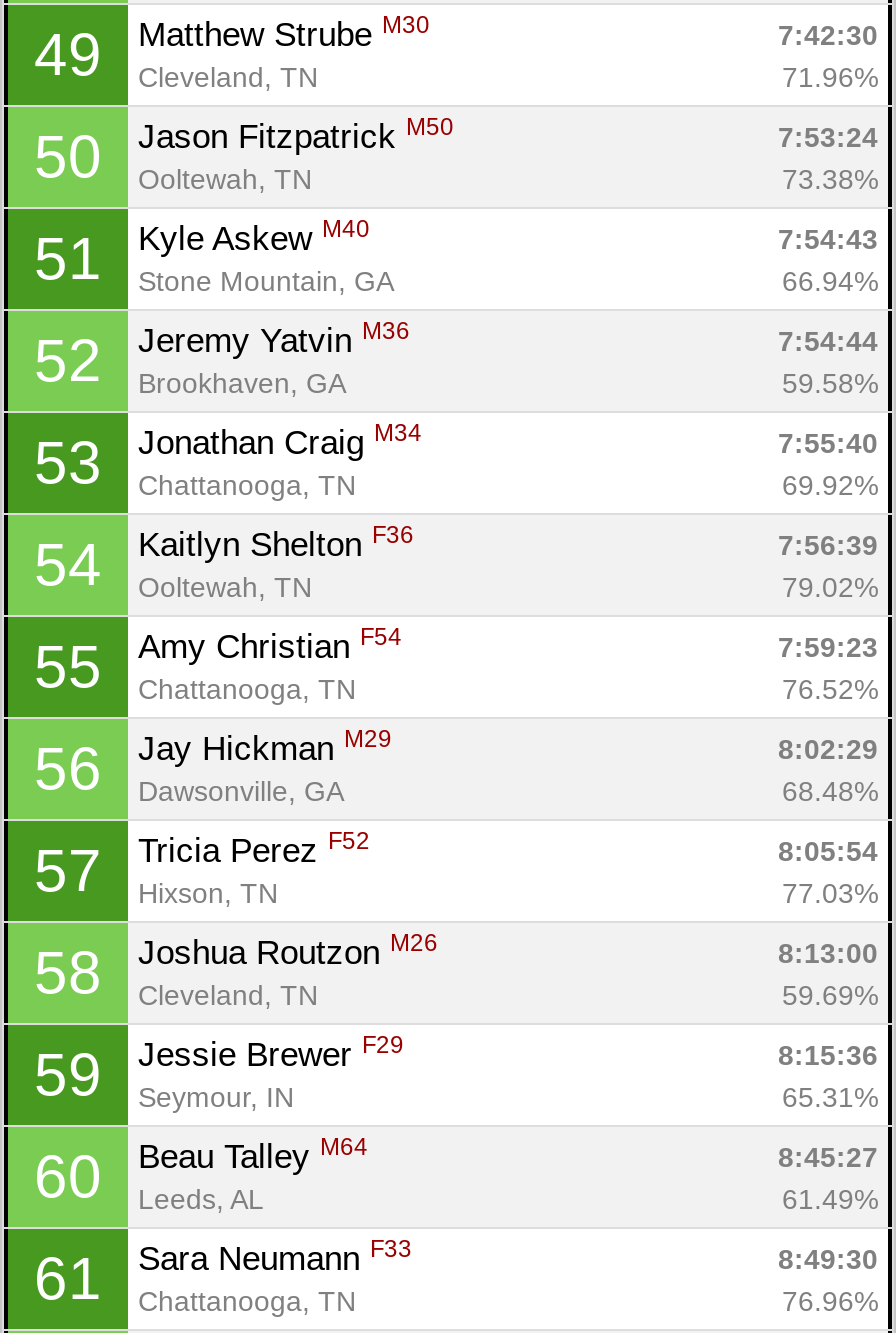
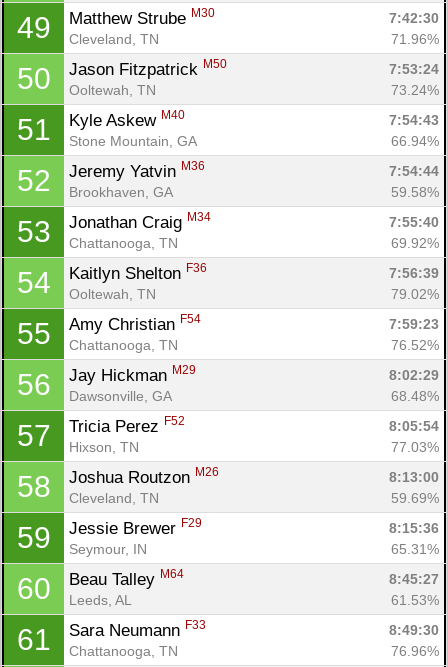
[782,163,878,195] 73.38% -> [391,82,439,98] 73.24%
[782,1183,878,1215] 61.49% -> [391,592,439,608] 61.53%

